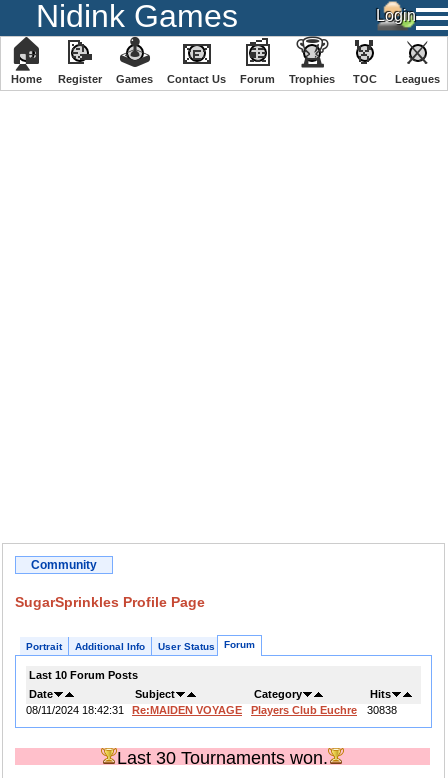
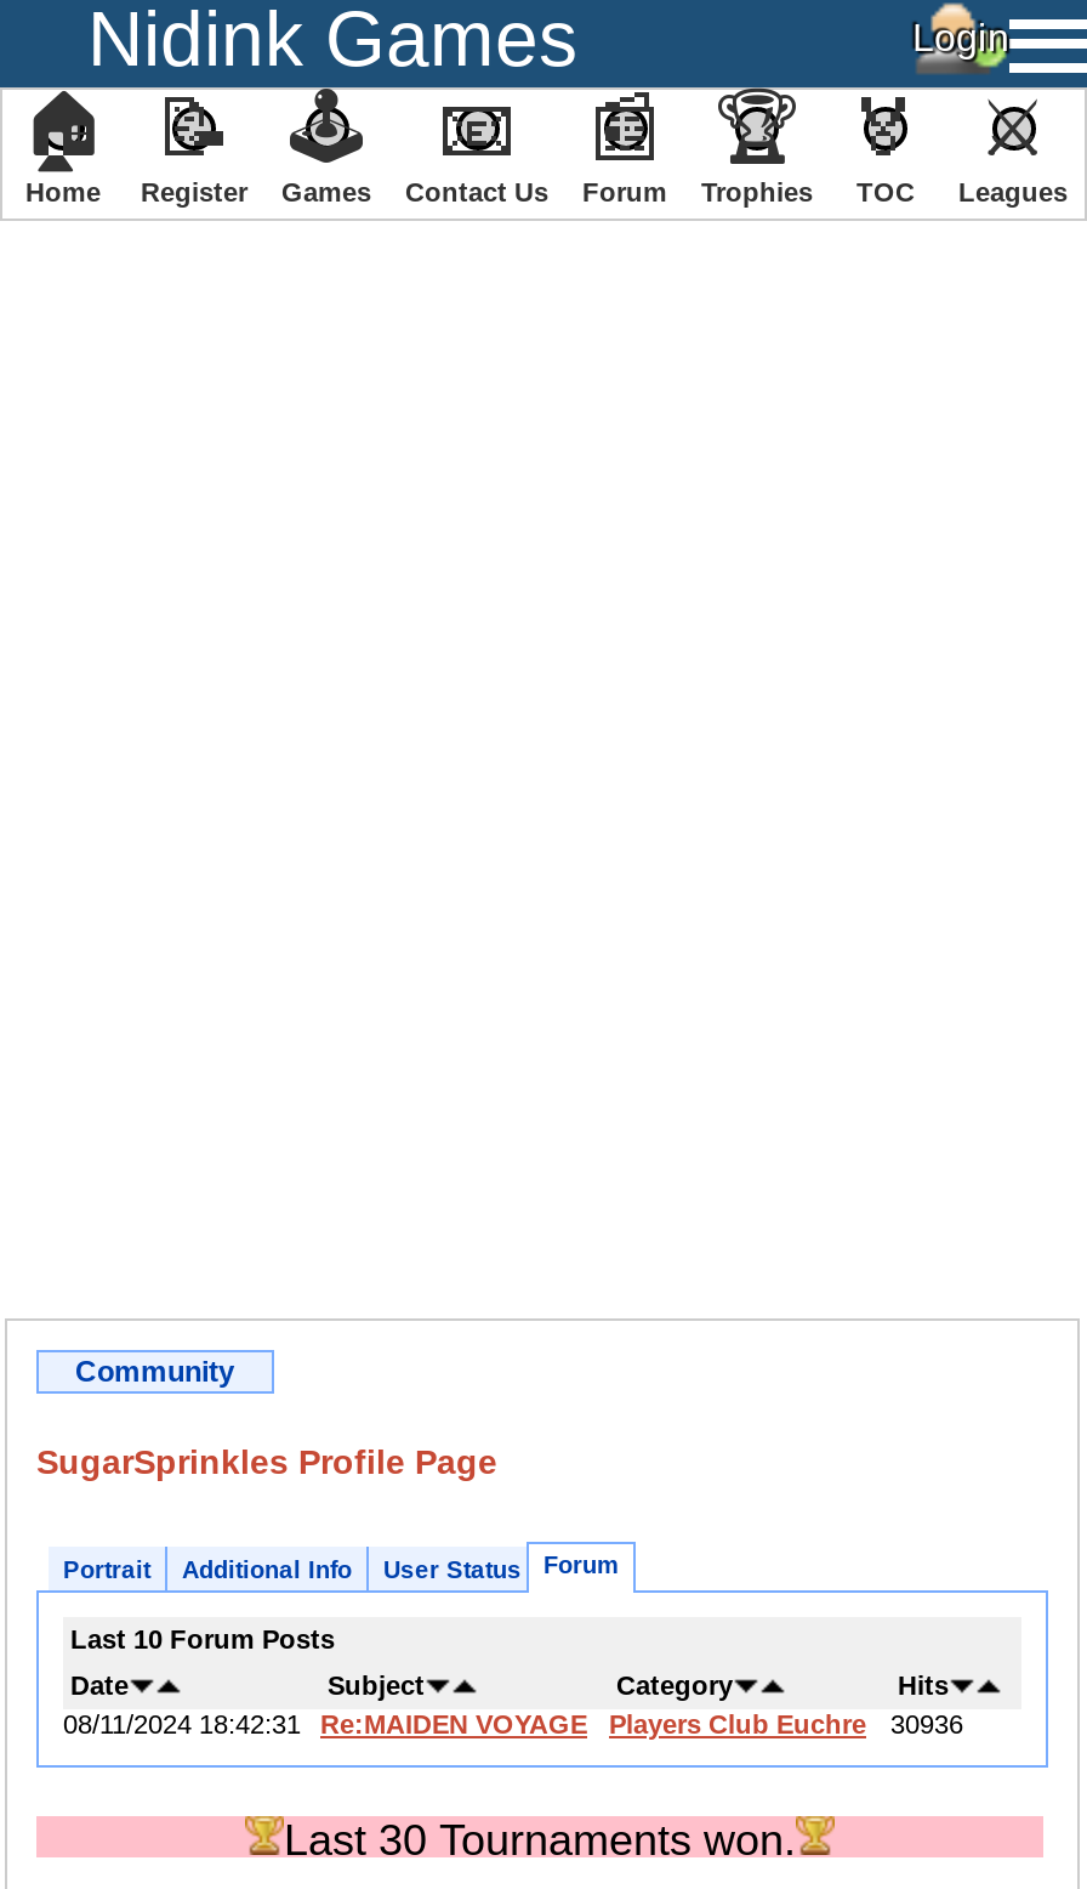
[26,704,397,716] 08/11/2024 18:42:31 Re:MAIDEN VOYAGE Players Club Euchre 30838 -> [63,1709,963,1738] 08/11/2024 18:42:31 Re:MAIDEN VOYAGE Players Club Euchre 30936

